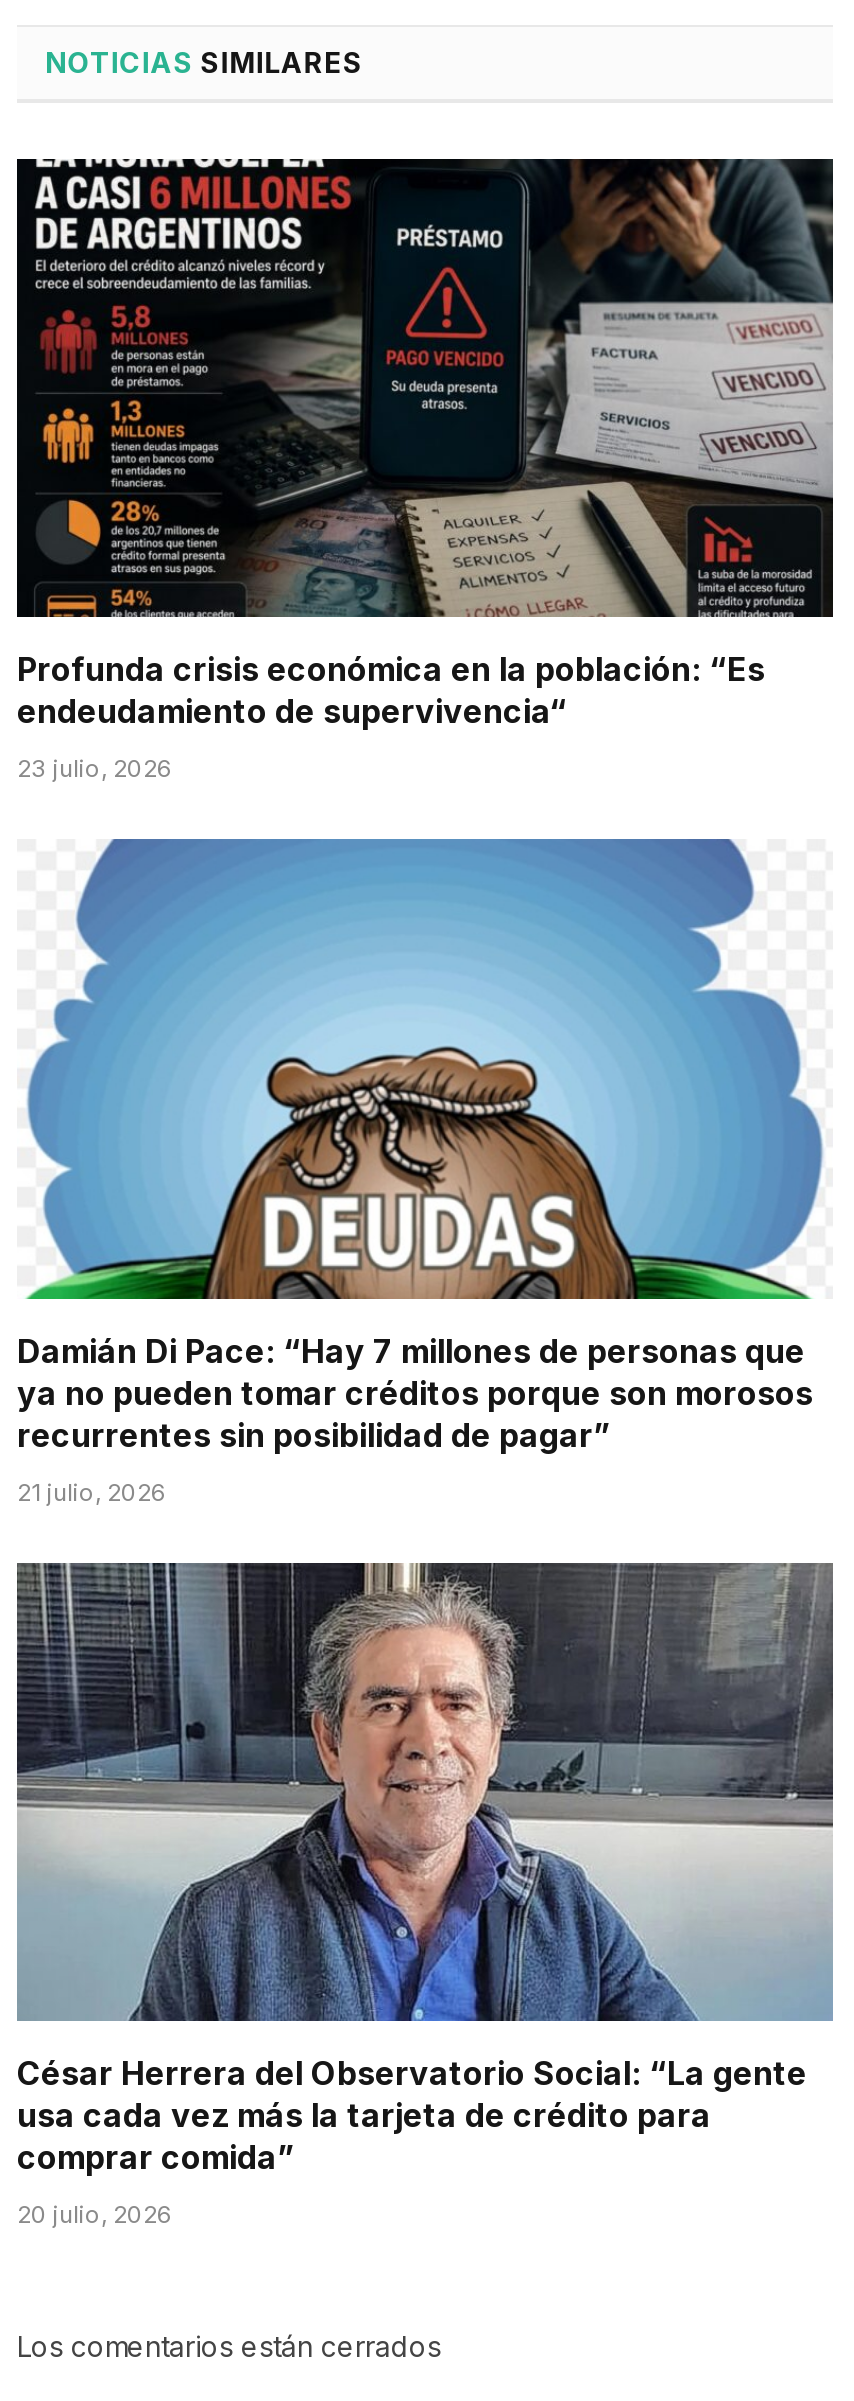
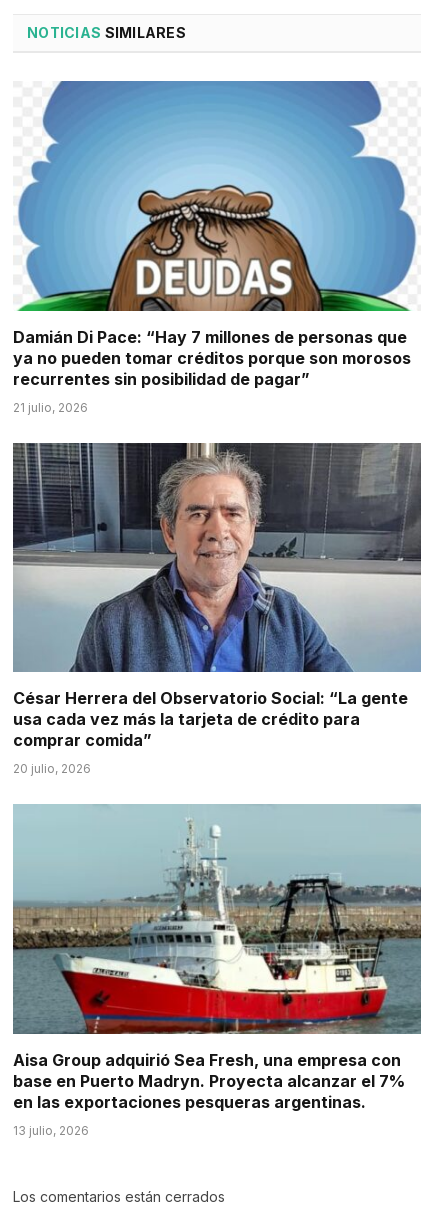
[15,157,835,784] [image] | Profunda crisis económica en la población: “Es | endeudamiento de supervivencia“ | 23 julio, 2026 -> none
moved [17,841,827,2230] -> [13,82,418,776]: [image] | Damián Di Pace: “Hay 7 millones de personas que | ya no pueden tomar créditos porque son morosos | ... | comprar comida” | 20 julio, 2026
none -> [13,804,421,1137] [image] | Aisa Group adquirió Sea Fresh, una empresa con | base en Puerto Madryn. Proyecta alcanzar el 7% | en las exportaciones pesqueras argentinas. | 13 julio, 2026

